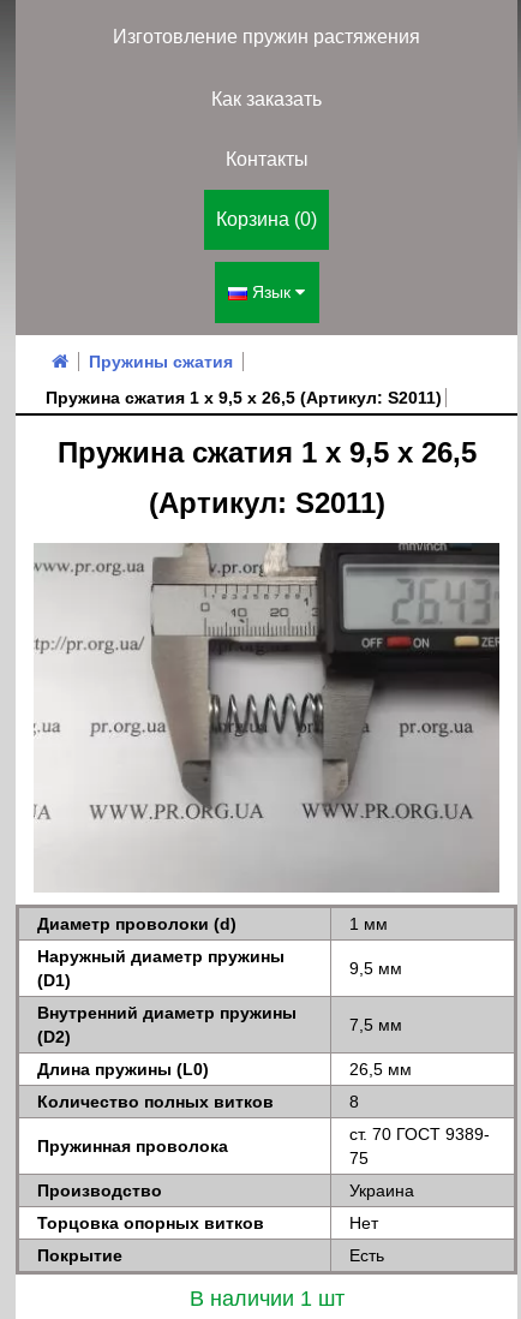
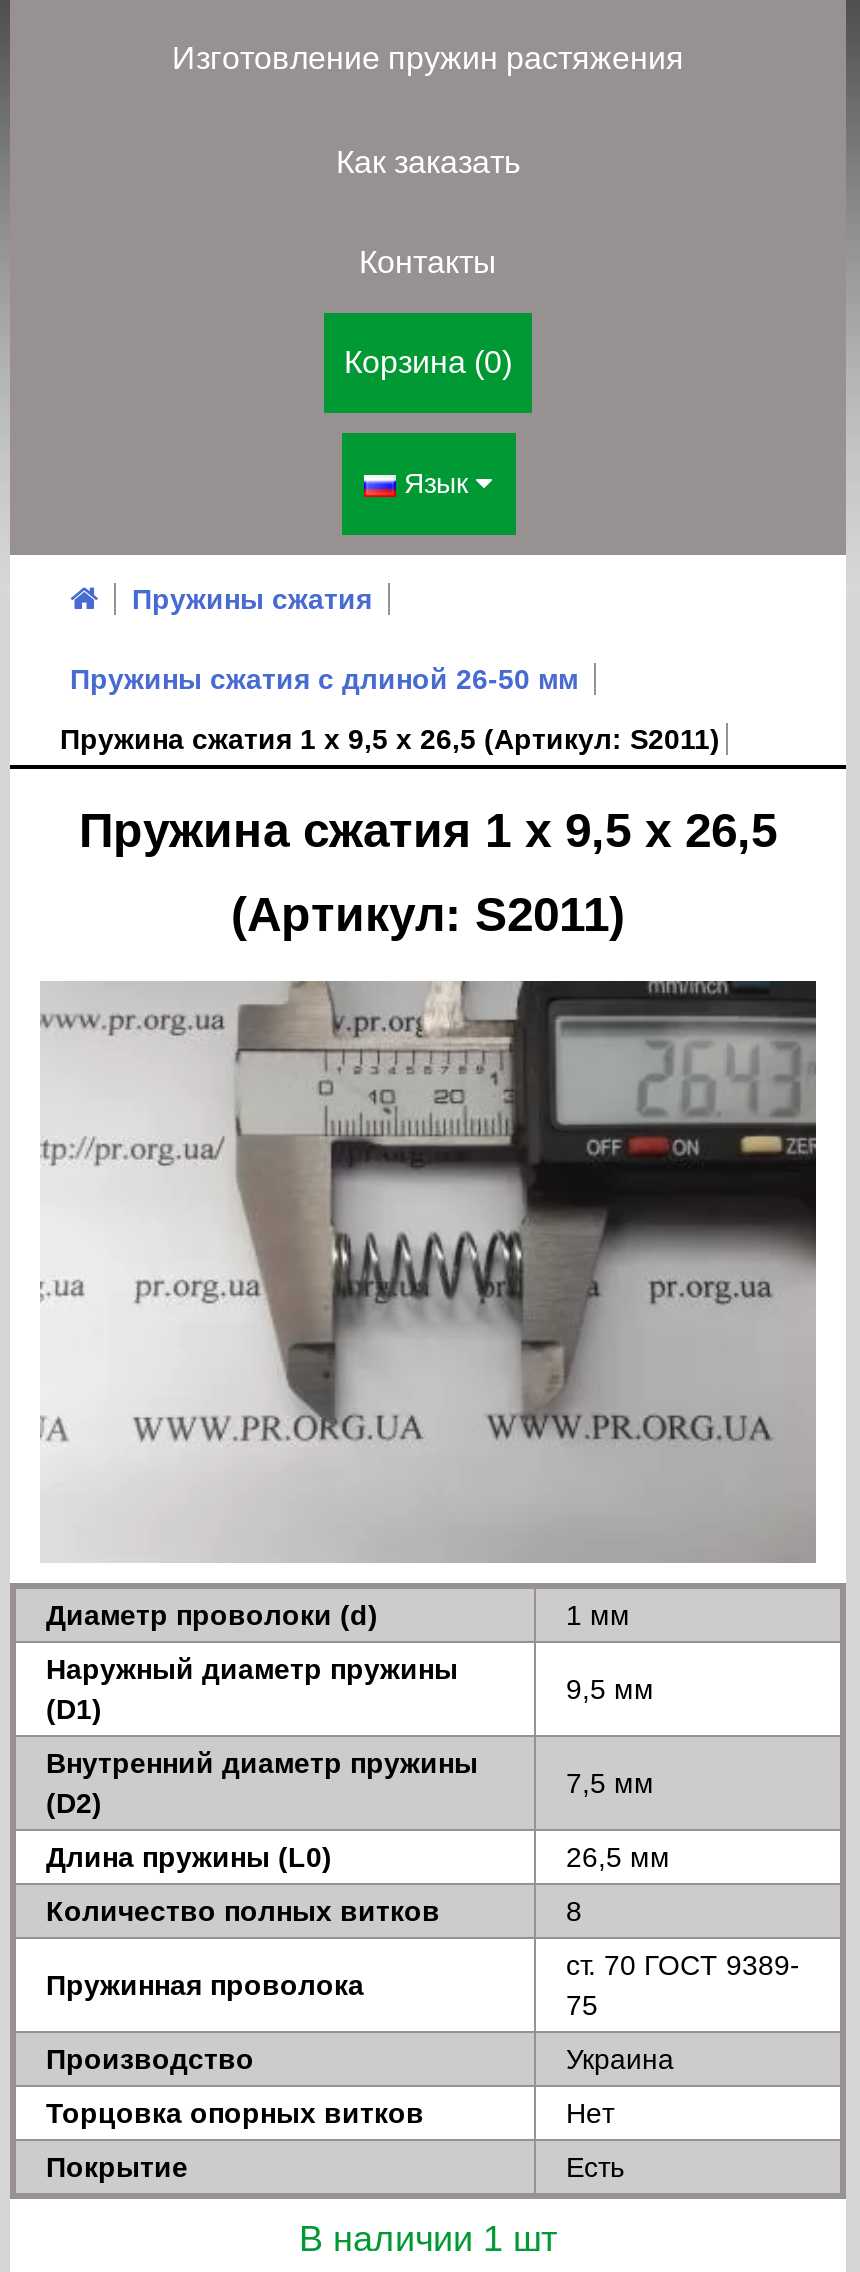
none -> [70,662,578,694] Пружины сжатия с длиной 26-50 мм

